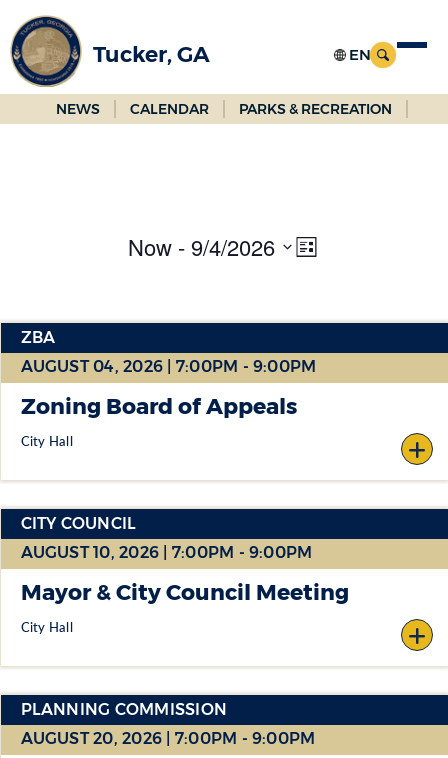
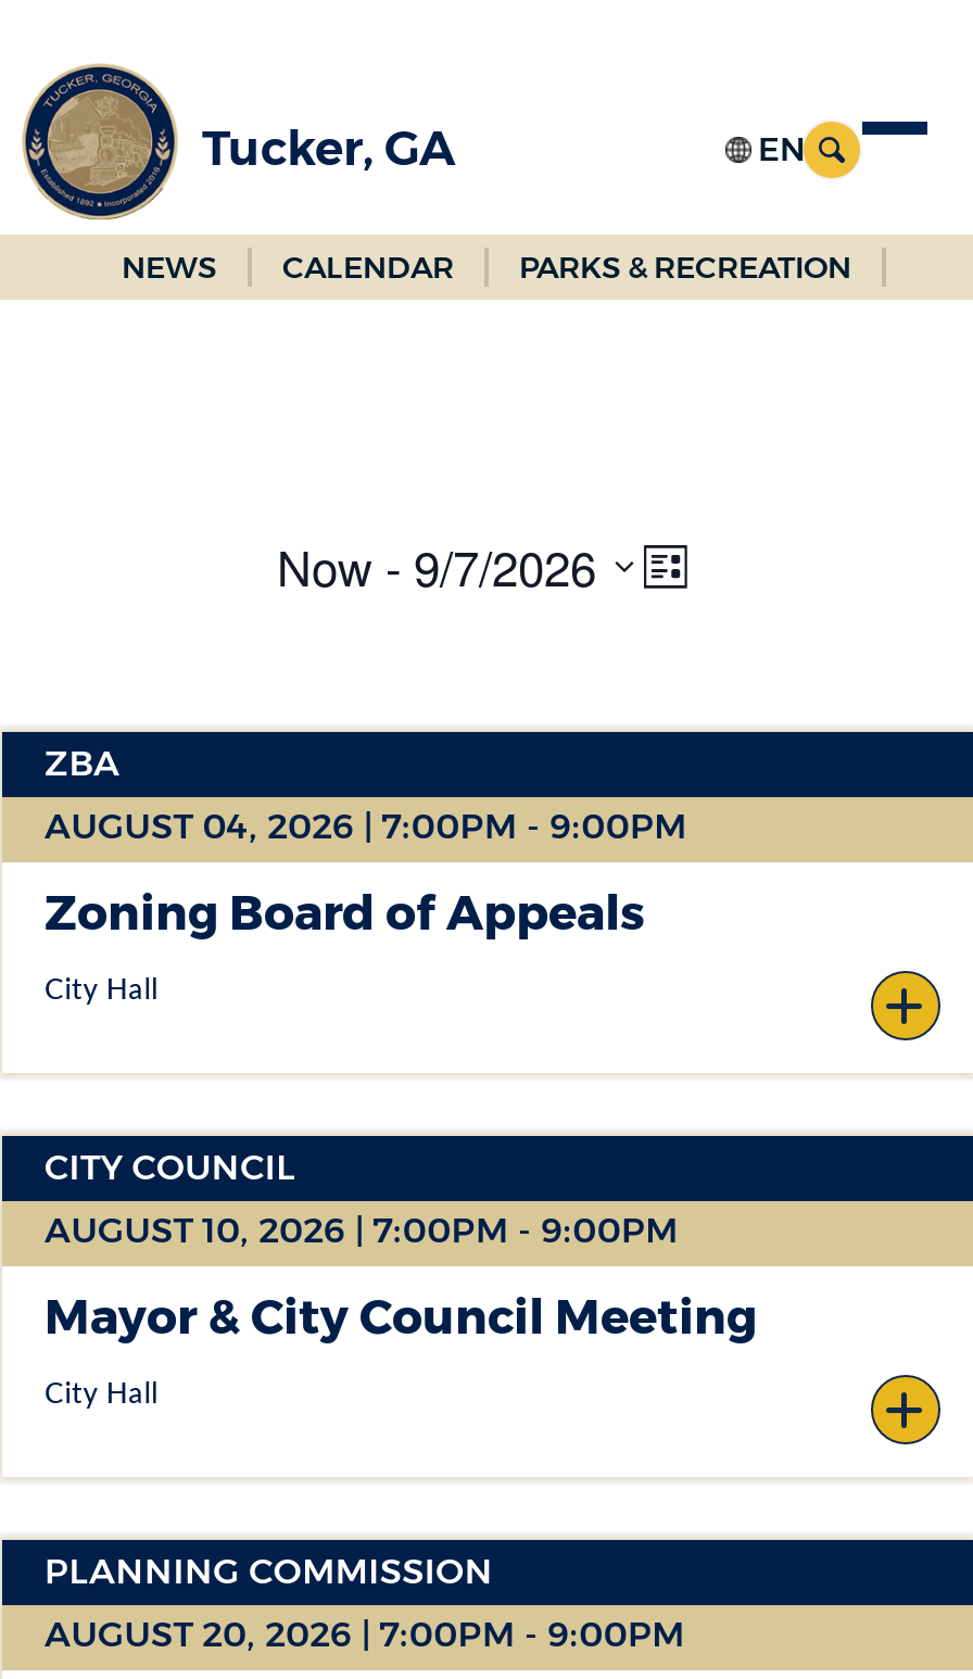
[127,231,274,262] Now - 9/4/2026 -> [277,533,596,600] Now - 9/7/2026

